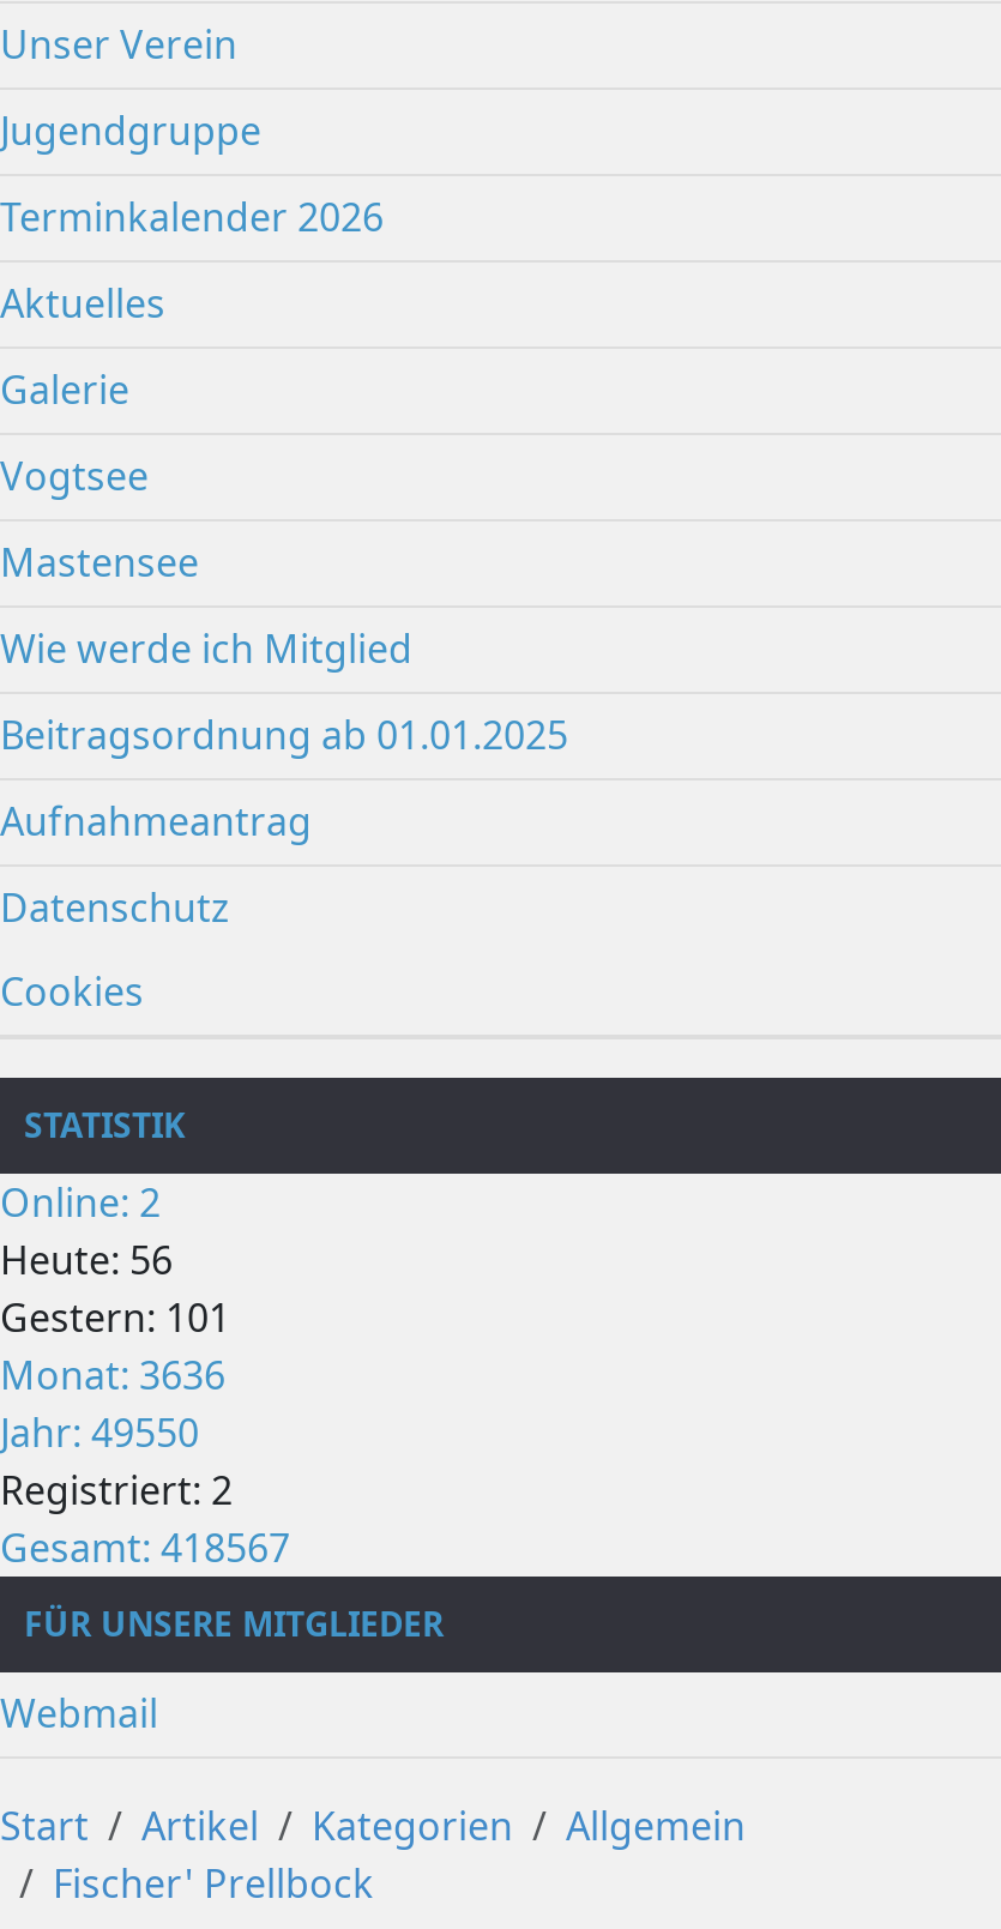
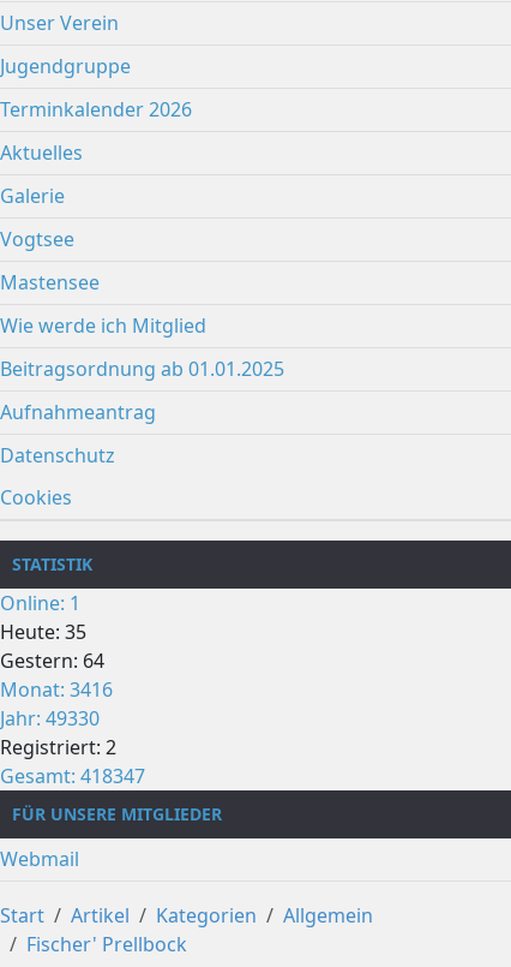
[0,1177,161,1229] Online: 2 -> [0,589,80,616] Online: 1
[0,1234,173,1287] Heute: 56 -> [0,618,86,645] Heute: 35
[0,1292,230,1344] Gestern: 101 -> [0,647,104,674] Gestern: 64
[0,1349,225,1402] Monat: 3636 -> [0,676,113,702] Monat: 3416
[0,1407,199,1460] Jahr: 49550 -> [0,705,100,731] Jahr: 49330
[0,1522,290,1575] Gesamt: 418567 -> [0,762,145,789] Gesamt: 418347

